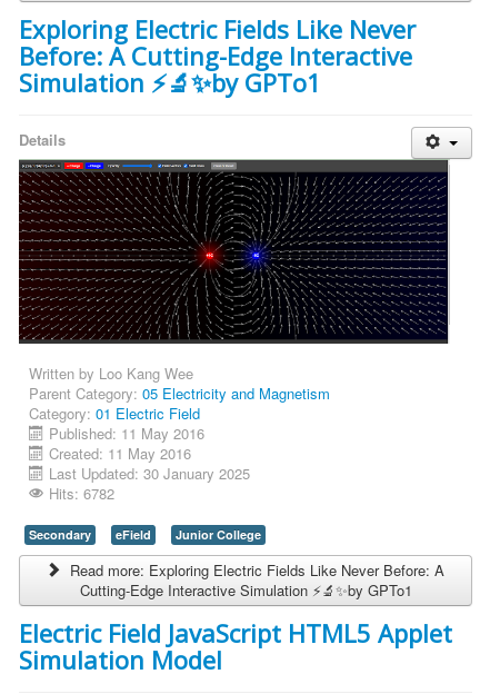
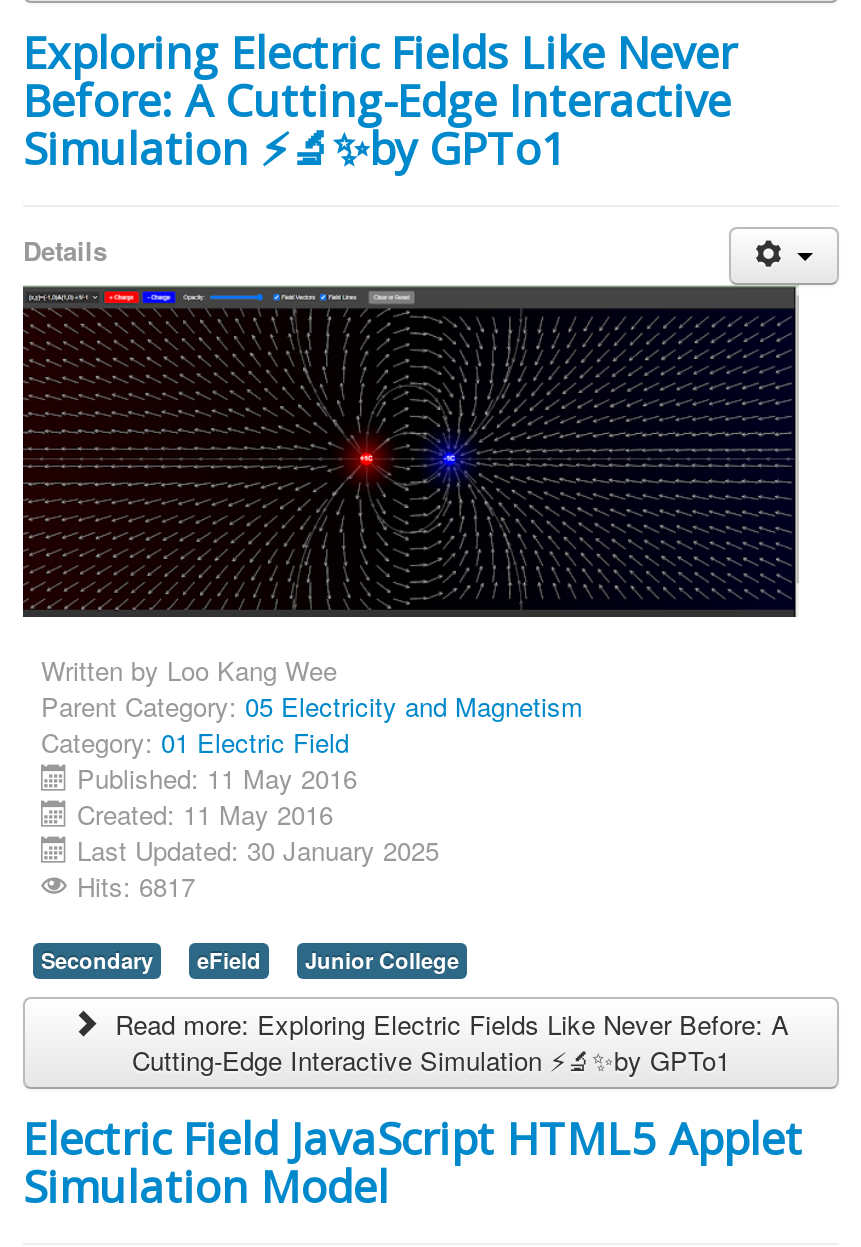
[49,483,114,504] Hits: 6782 -> [77,868,195,906] Hits: 6817

